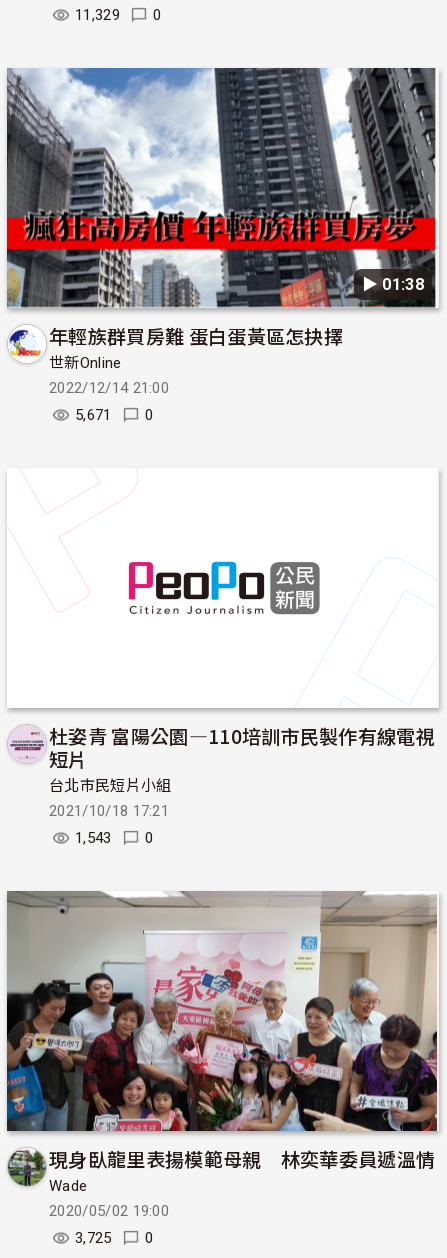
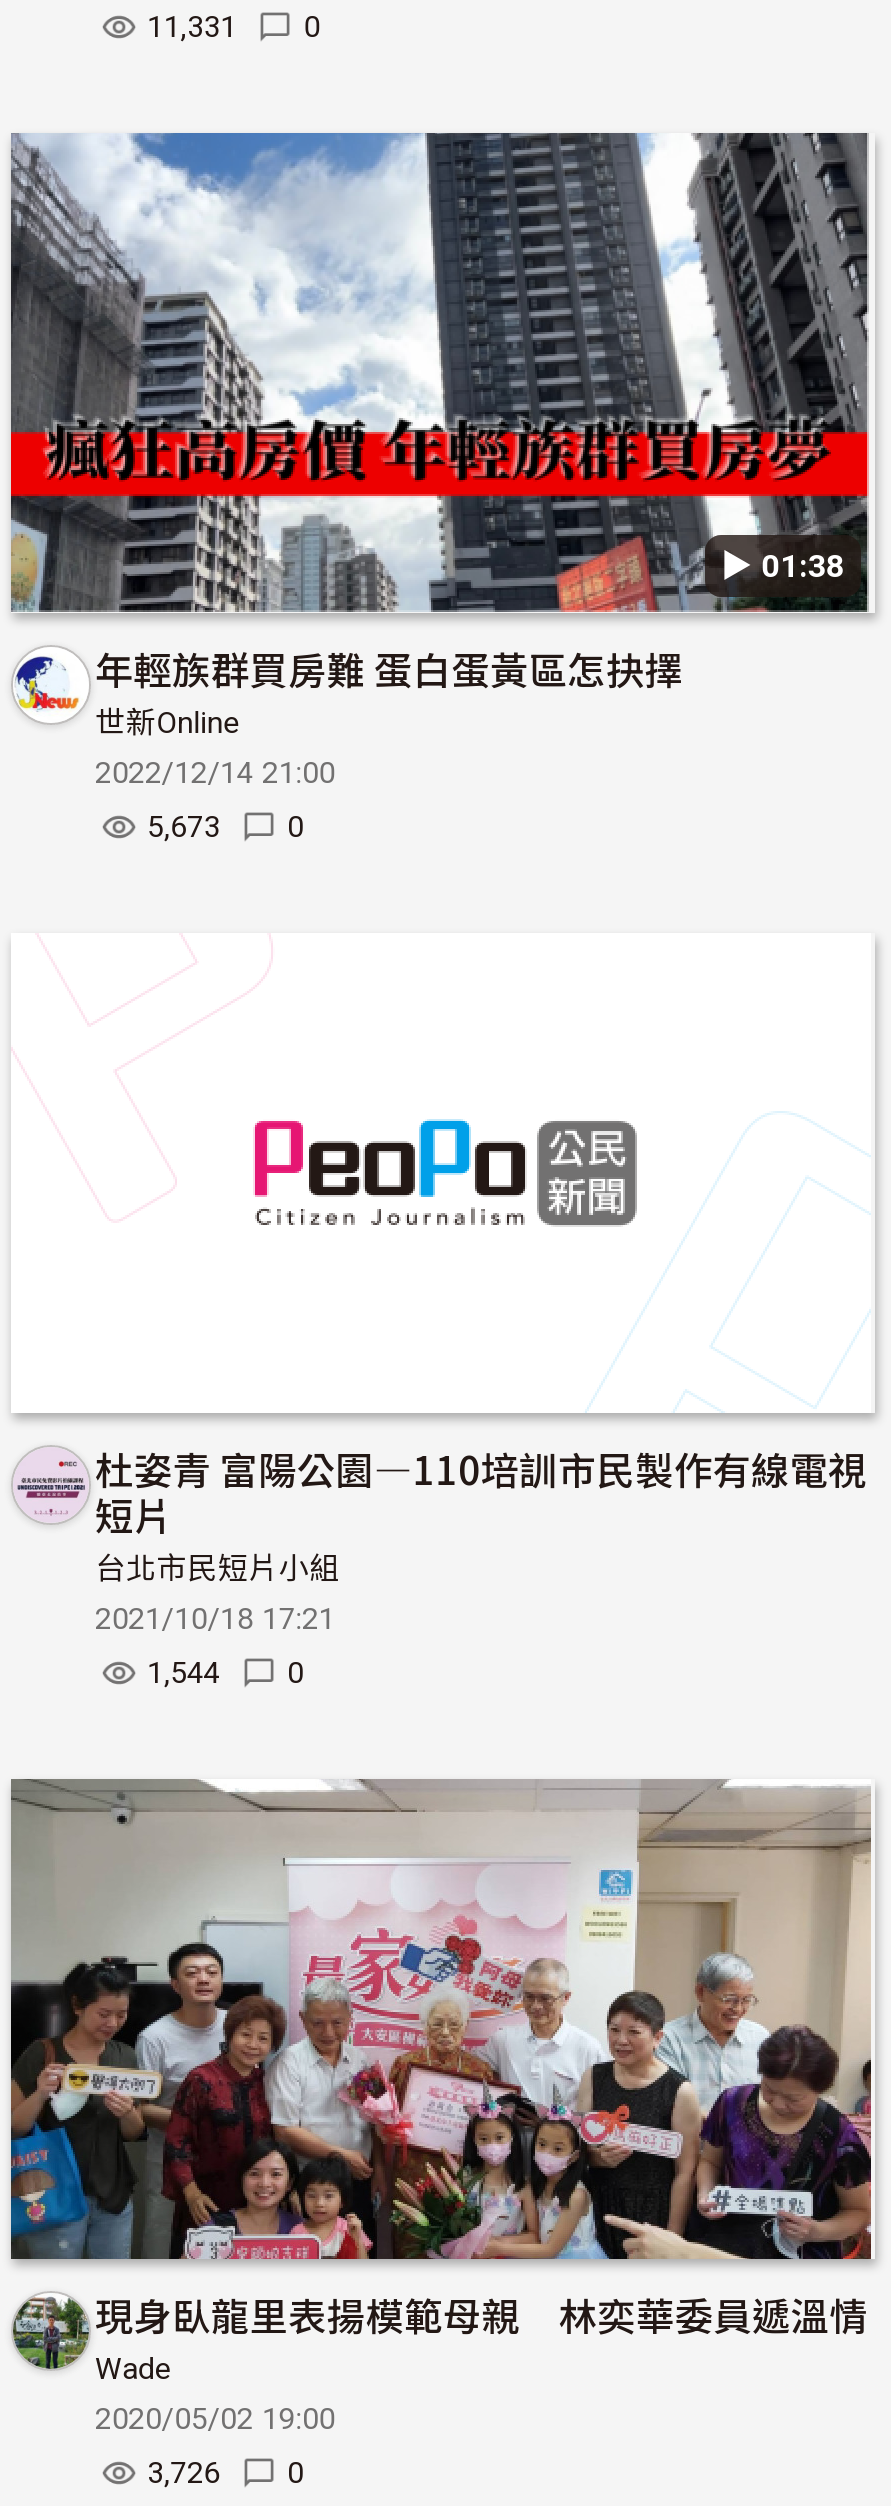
[75,6,162,24] 11,329 0 -> [147,9,320,45] 11,331 0
[75,406,153,424] 5,671 0 -> [147,809,304,845] 5,673 0
[75,829,153,847] 1,543 0 -> [147,1655,304,1691] 1,544 0
[75,1229,153,1247] 3,725 0 -> [147,2455,304,2491] 3,726 0

